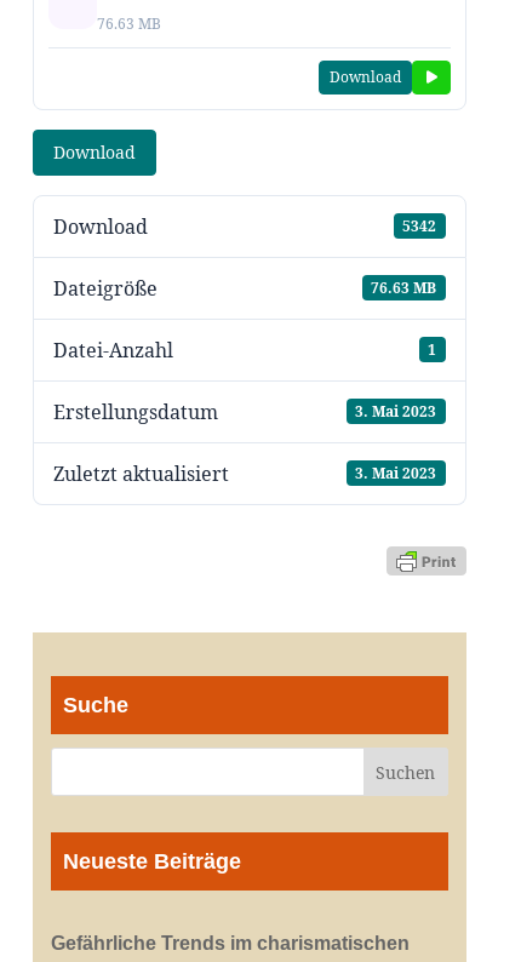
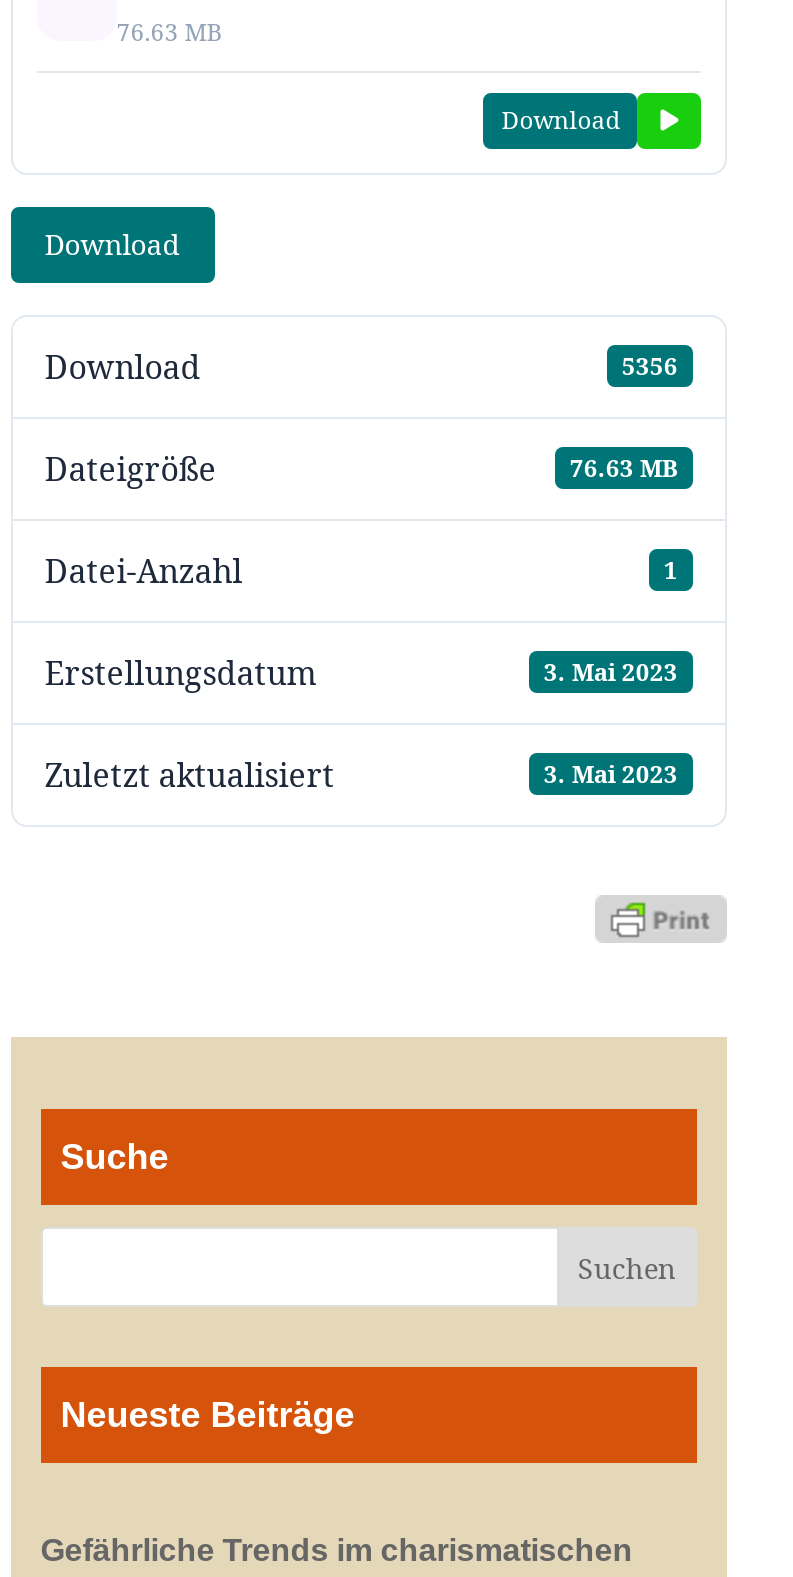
[403,215,437,236] 5342 -> [622,348,678,382] 5356

